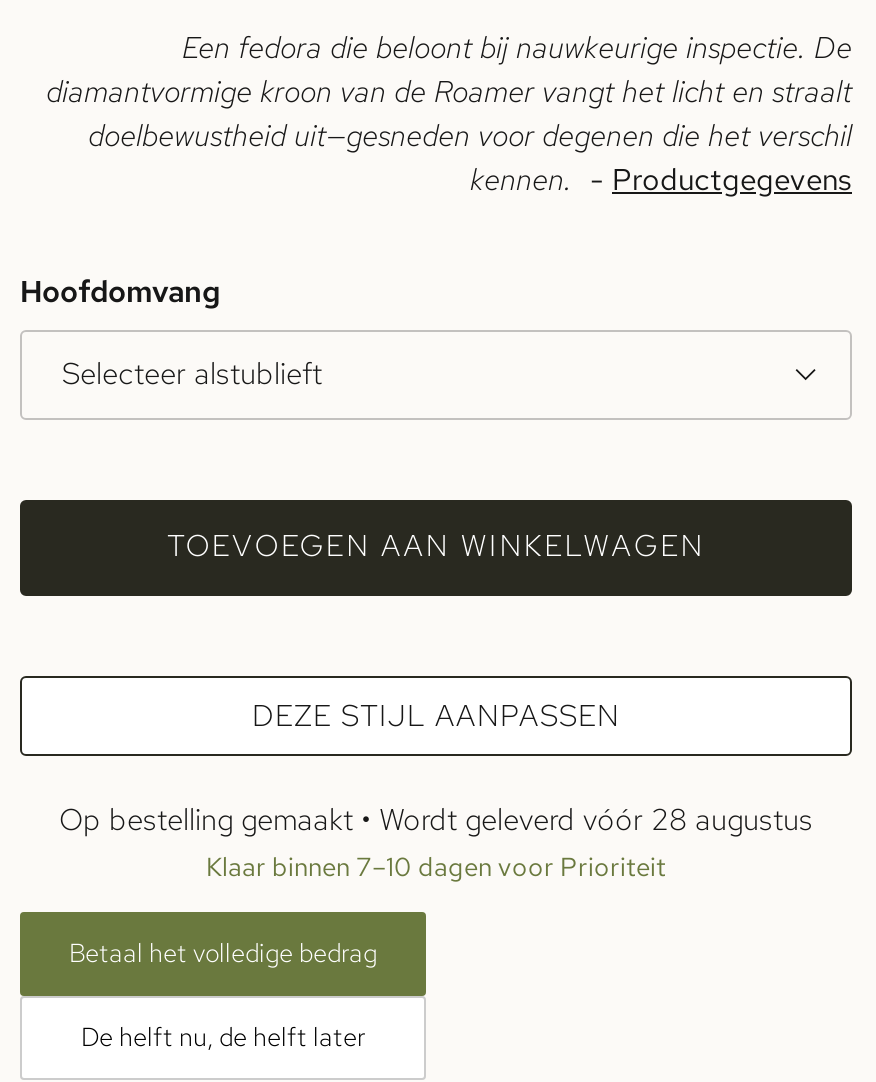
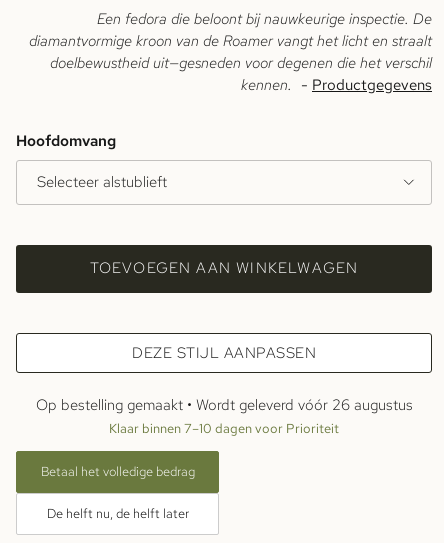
[59,799,813,839] Op bestelling gemaakt • Wordt geleverd vóór 28 augustus -> [35,394,412,414] Op bestelling gemaakt • Wordt geleverd vóór 26 augustus

